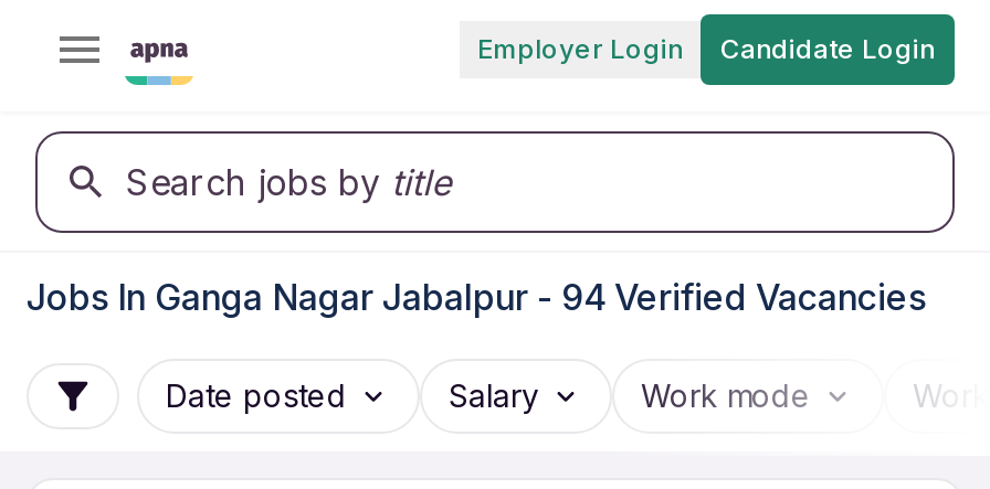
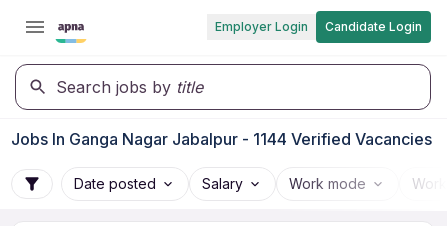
[27,275,926,319] Jobs In Ganga Nagar Jabalpur - 94 Verified Vacancies -> [11,129,432,149] Jobs In Ganga Nagar Jabalpur - 1144 Verified Vacancies

